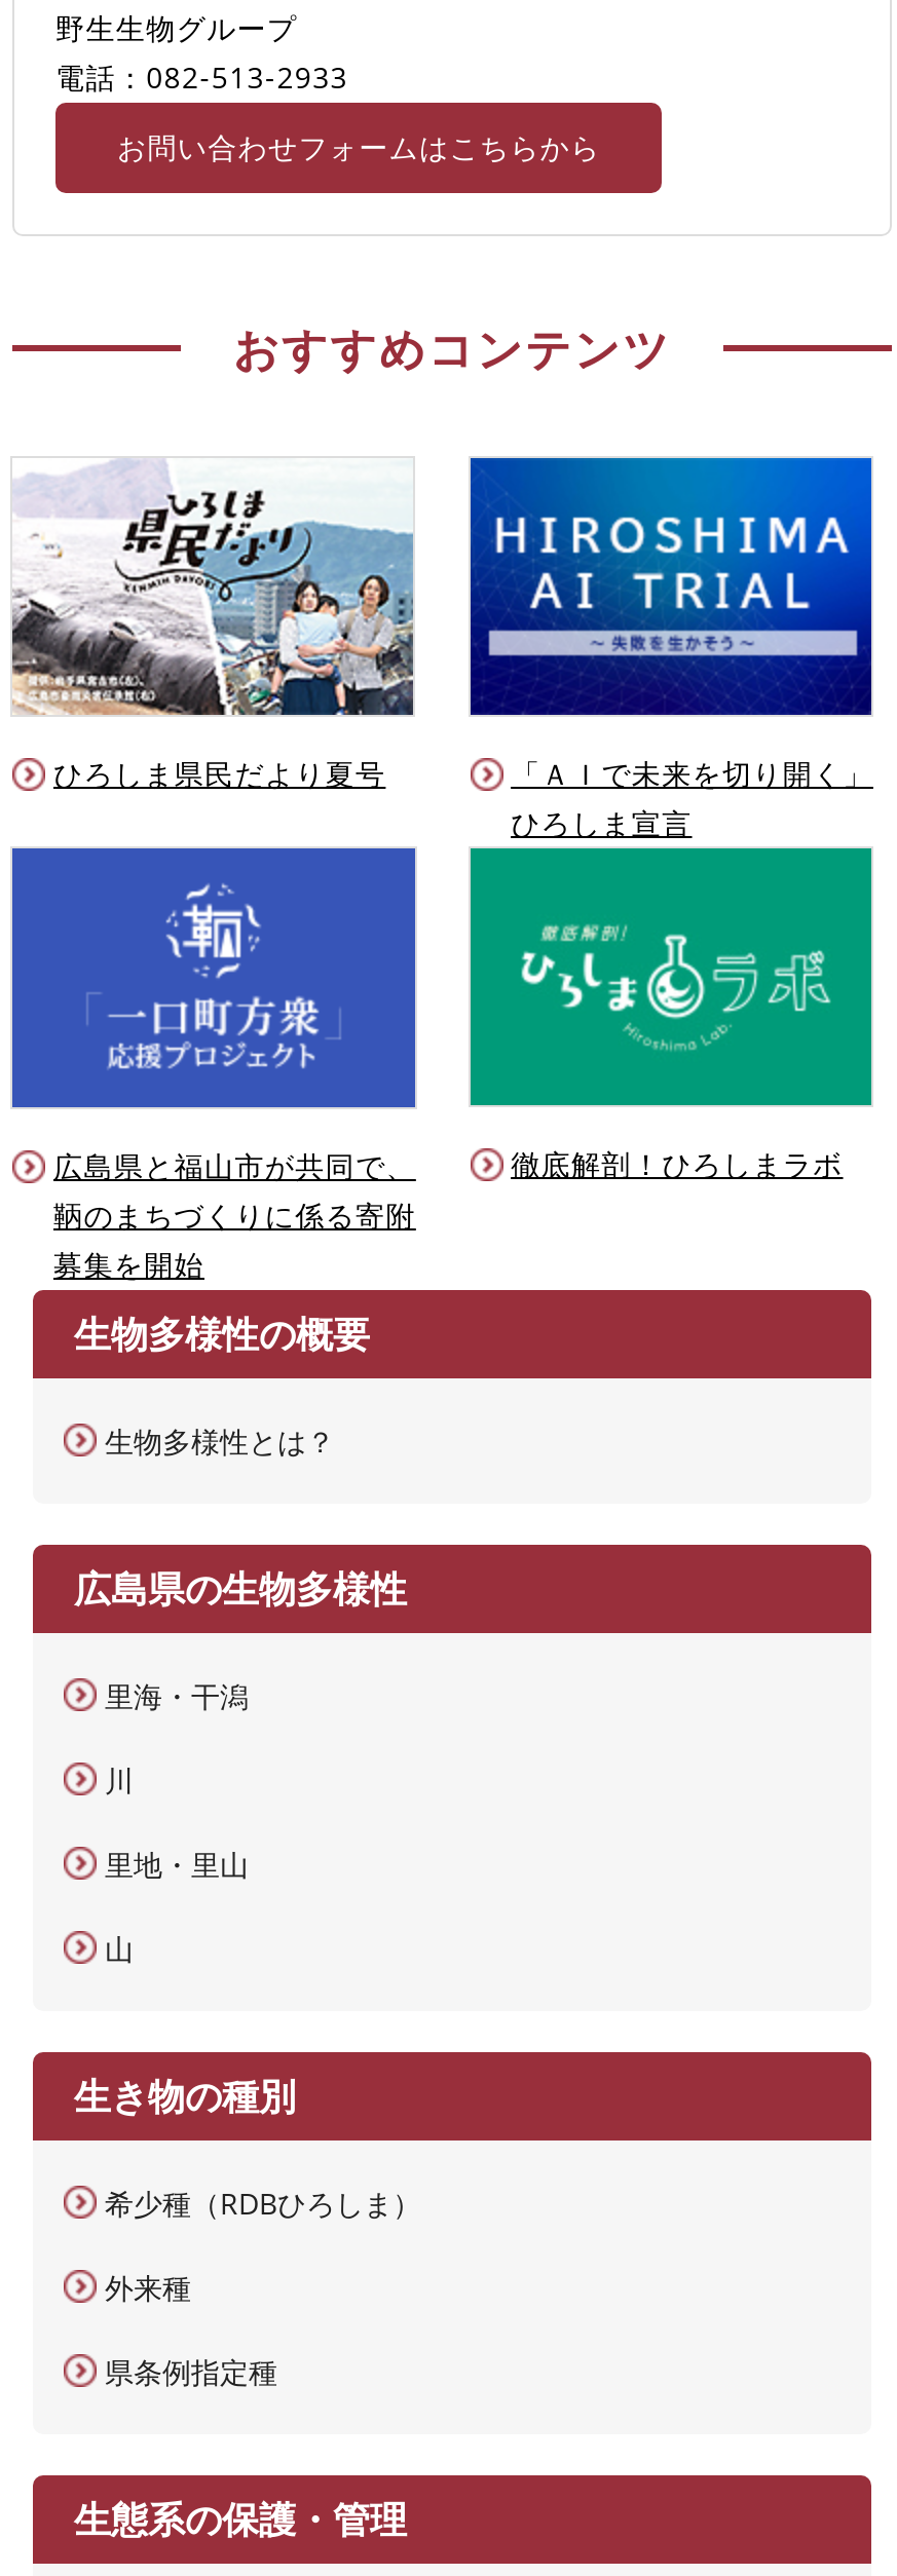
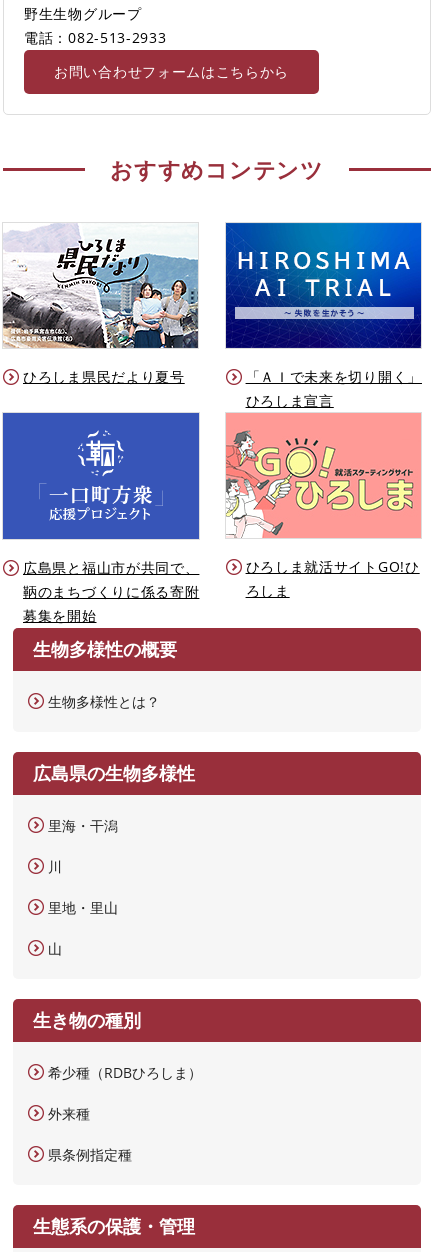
[469,846,873,1183] [image] | 徹底解剖！ひろしまラボ -> [225,413,421,600] [image] | ひろしま就活サイトGO!ひ | ろしま

